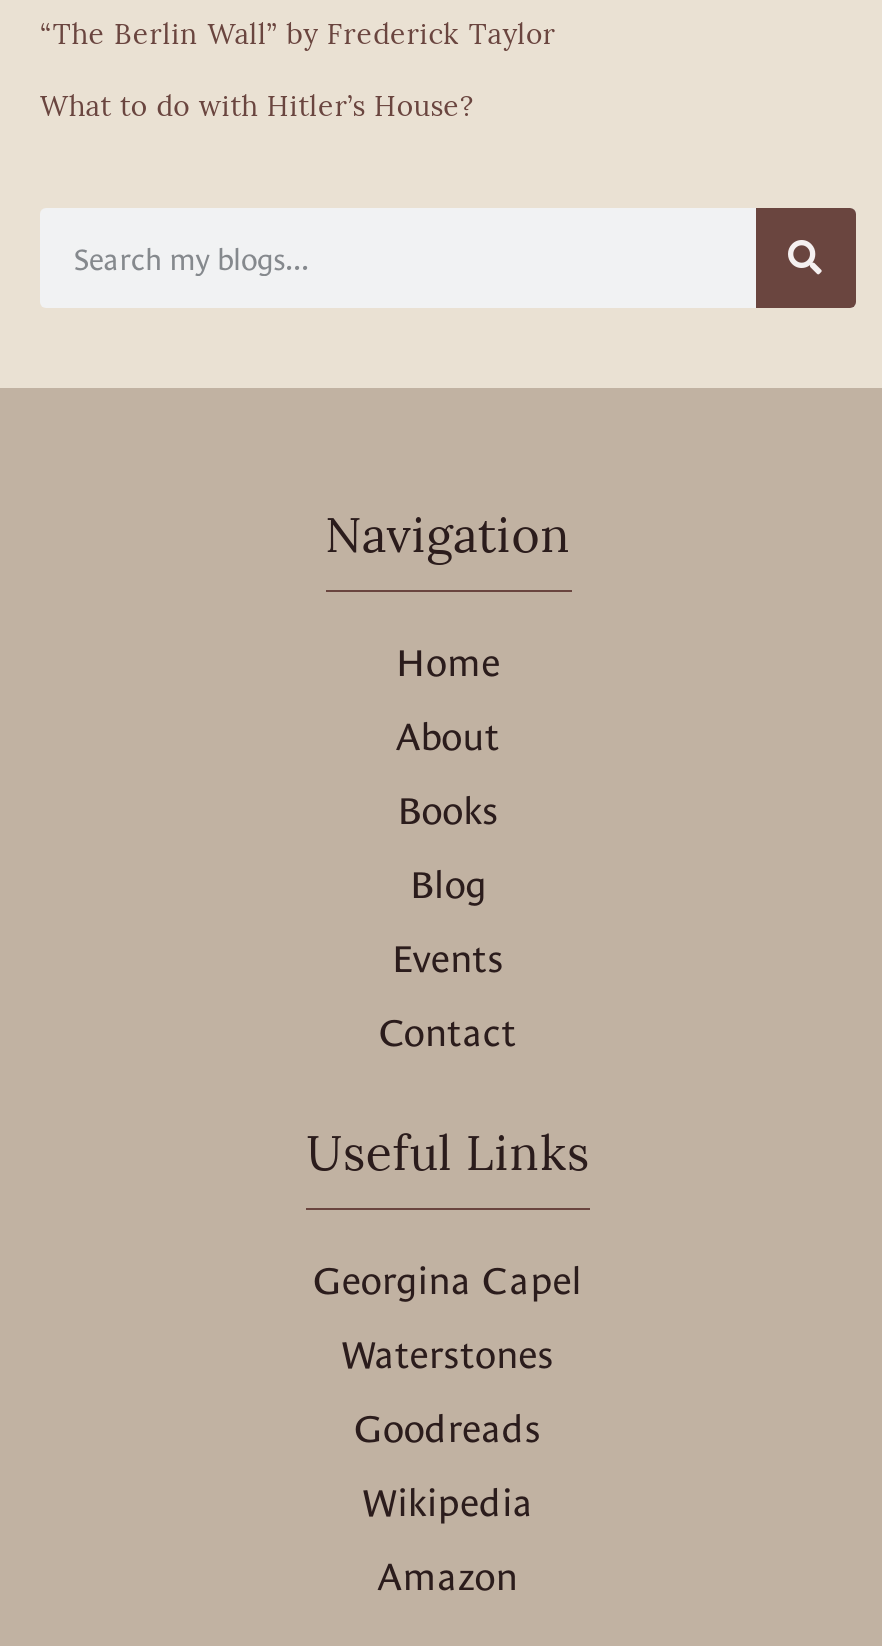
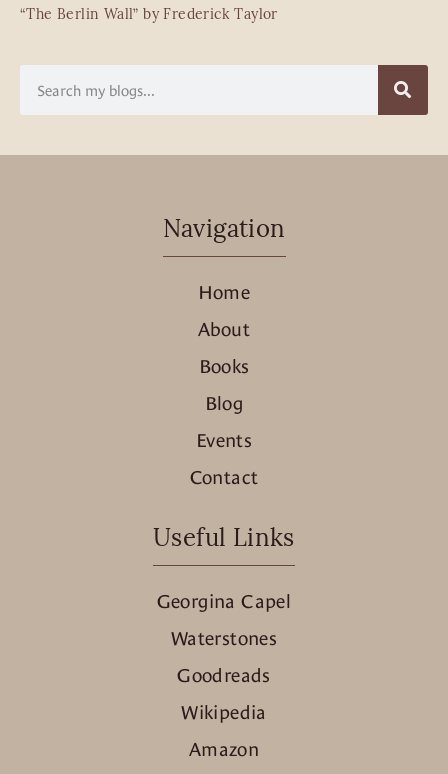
[40,95,475,125] What to do with Hitler’s House? -> none

